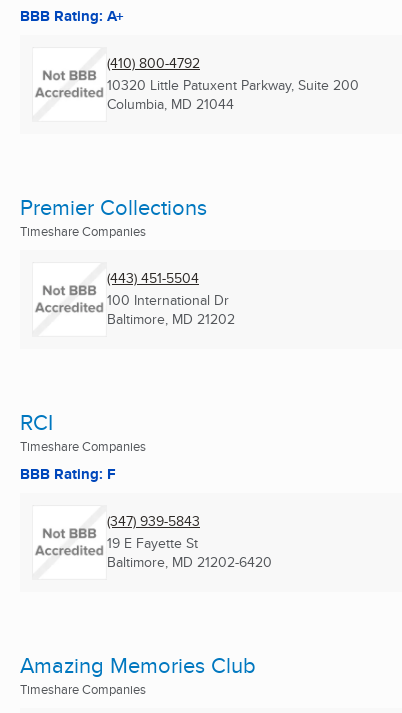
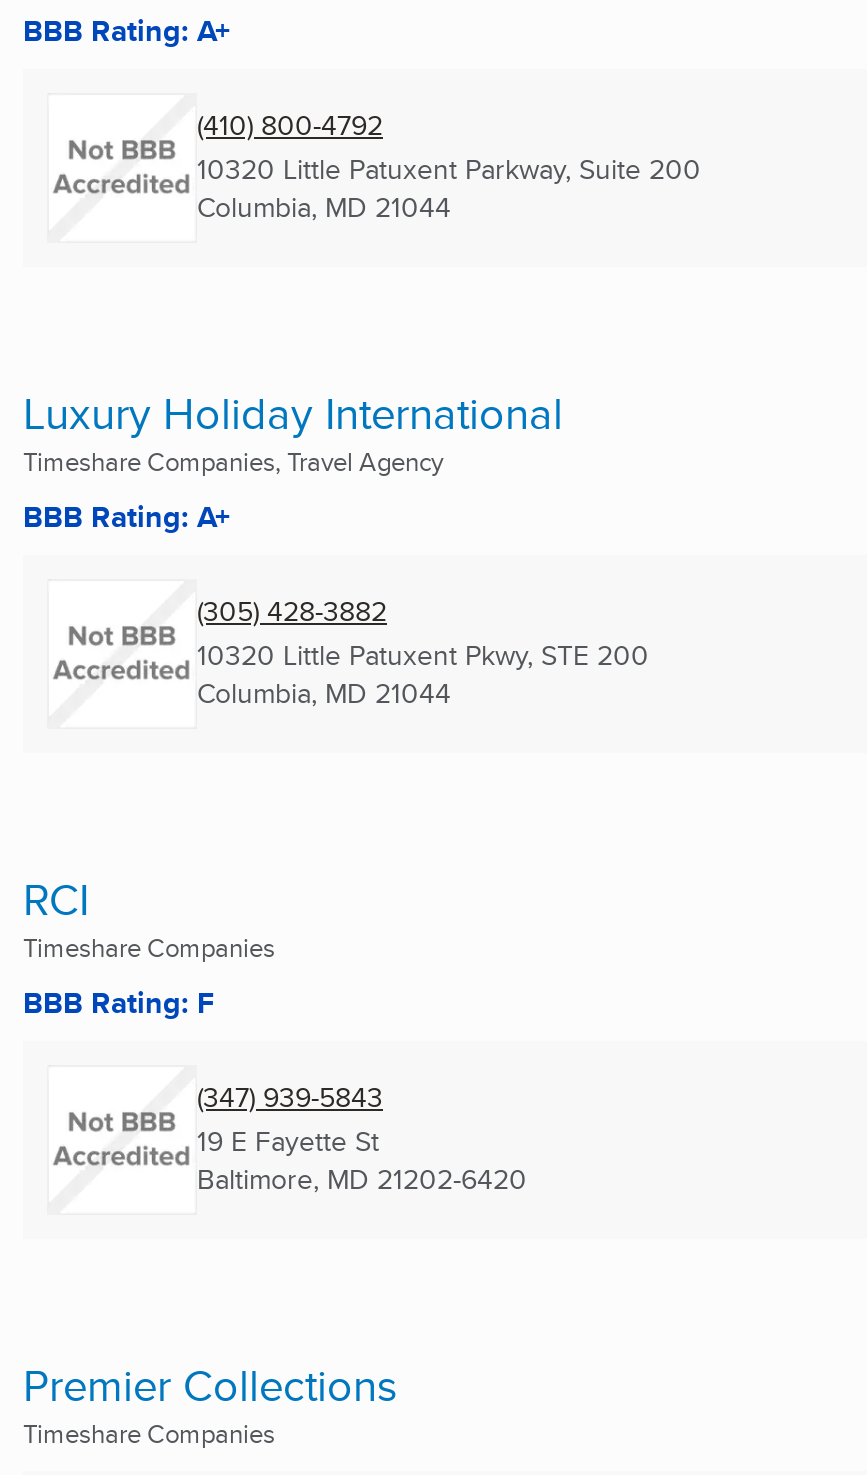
moved [20,191,207,223] -> [23,1353,397,1417]: Premier Collections
[20,222,146,240] Timeshare Companies -> [23,381,563,539] Luxury Holiday International | Timeshare Companies, Travel Agency | BBB Rating: A+
[107,268,235,329] (443) 451-5504 | 100 International Dr | Baltimore, MD 21202 -> [197,590,649,714] (305) 428-3882 | 10320 Little Patuxent Pkwy, STE 200 | Columbia, MD 21044
[20,649,256,681] Amazing Memories Club -> none

